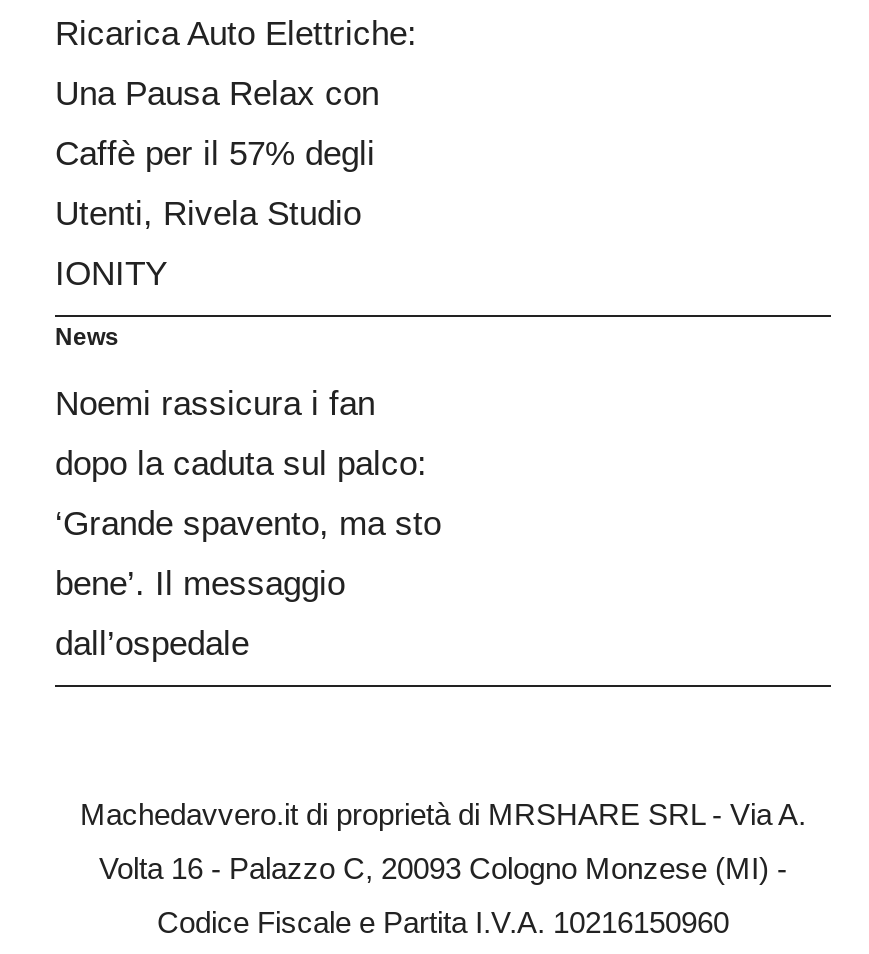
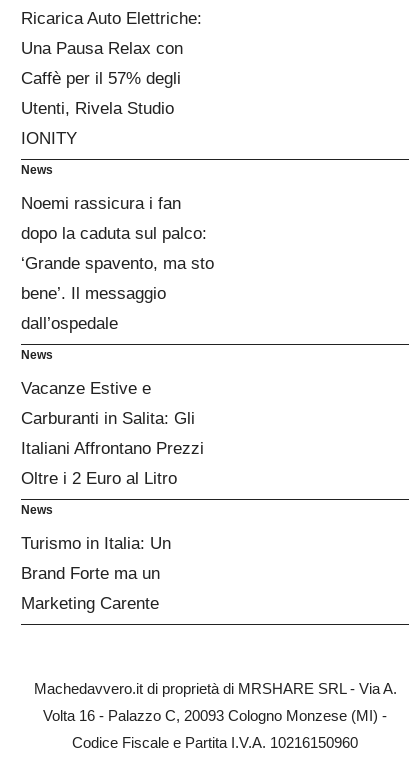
none -> [21,348,204,613] News | Vacanze Estive e | Carburanti in Salita: Gli | Italiani Affrontano Prezzi | Oltre i 2 Euro al Litro | News | Turismo in Italia: Un | Brand Forte ma un | Marketing Carente

